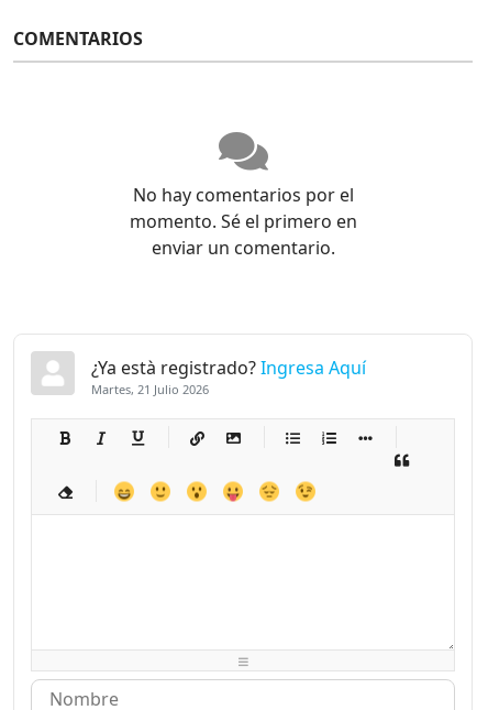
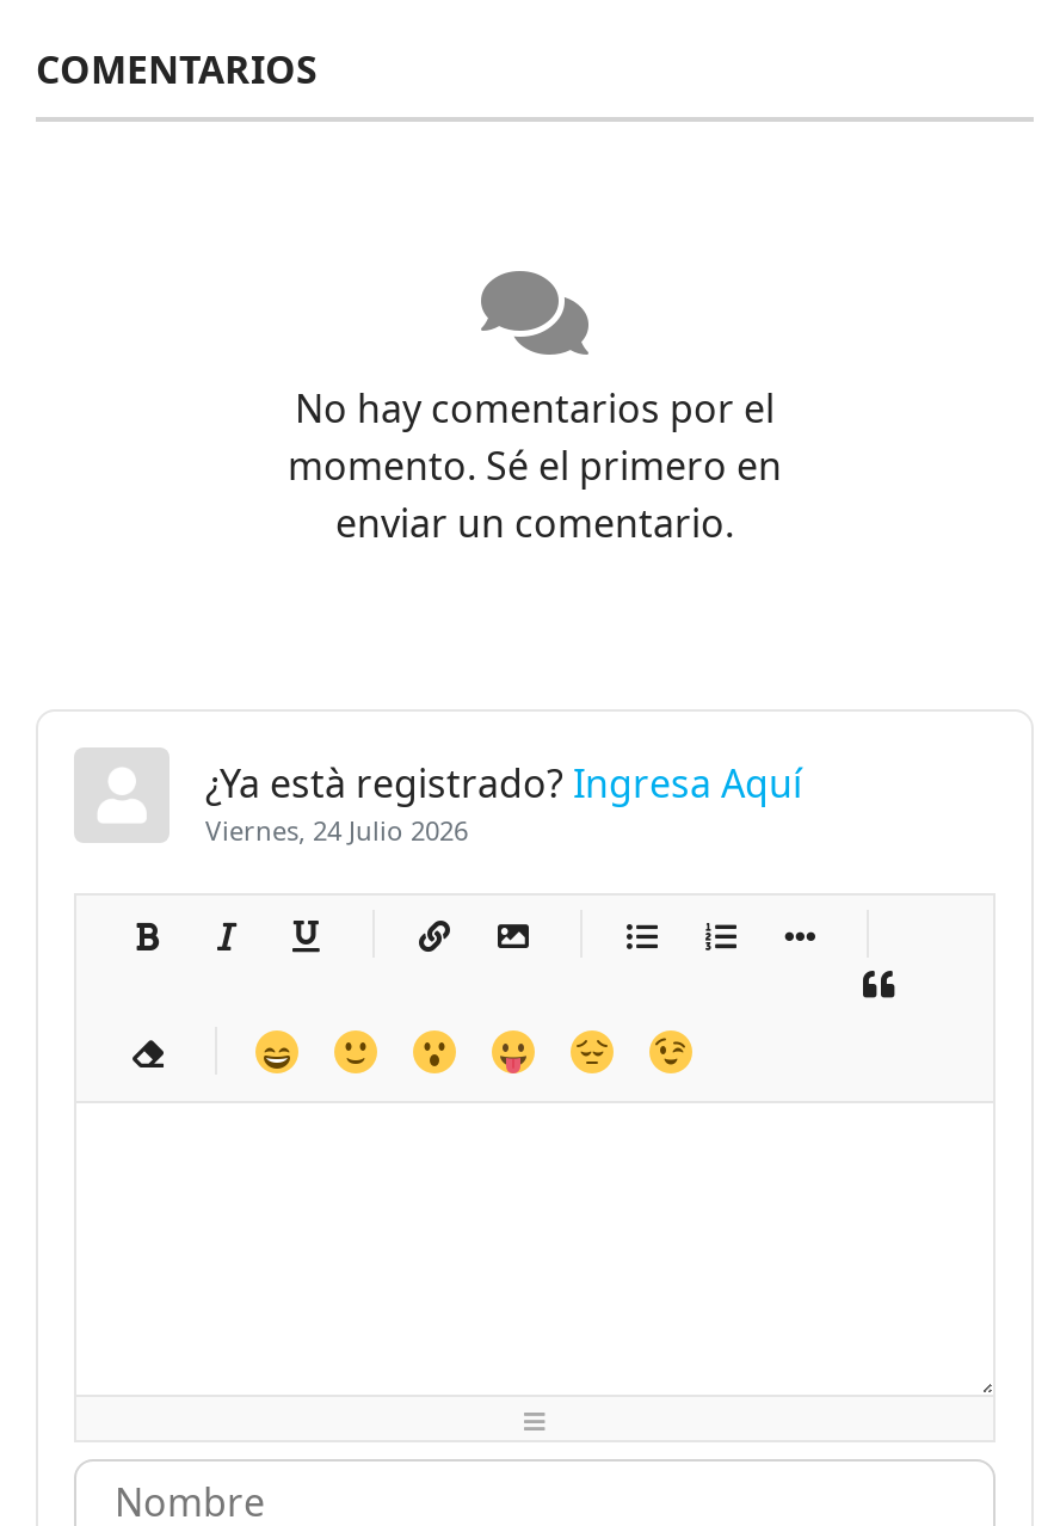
[91,380,209,397] Martes, 21 Julio 2026 -> [205,811,468,847] Viernes, 24 Julio 2026

